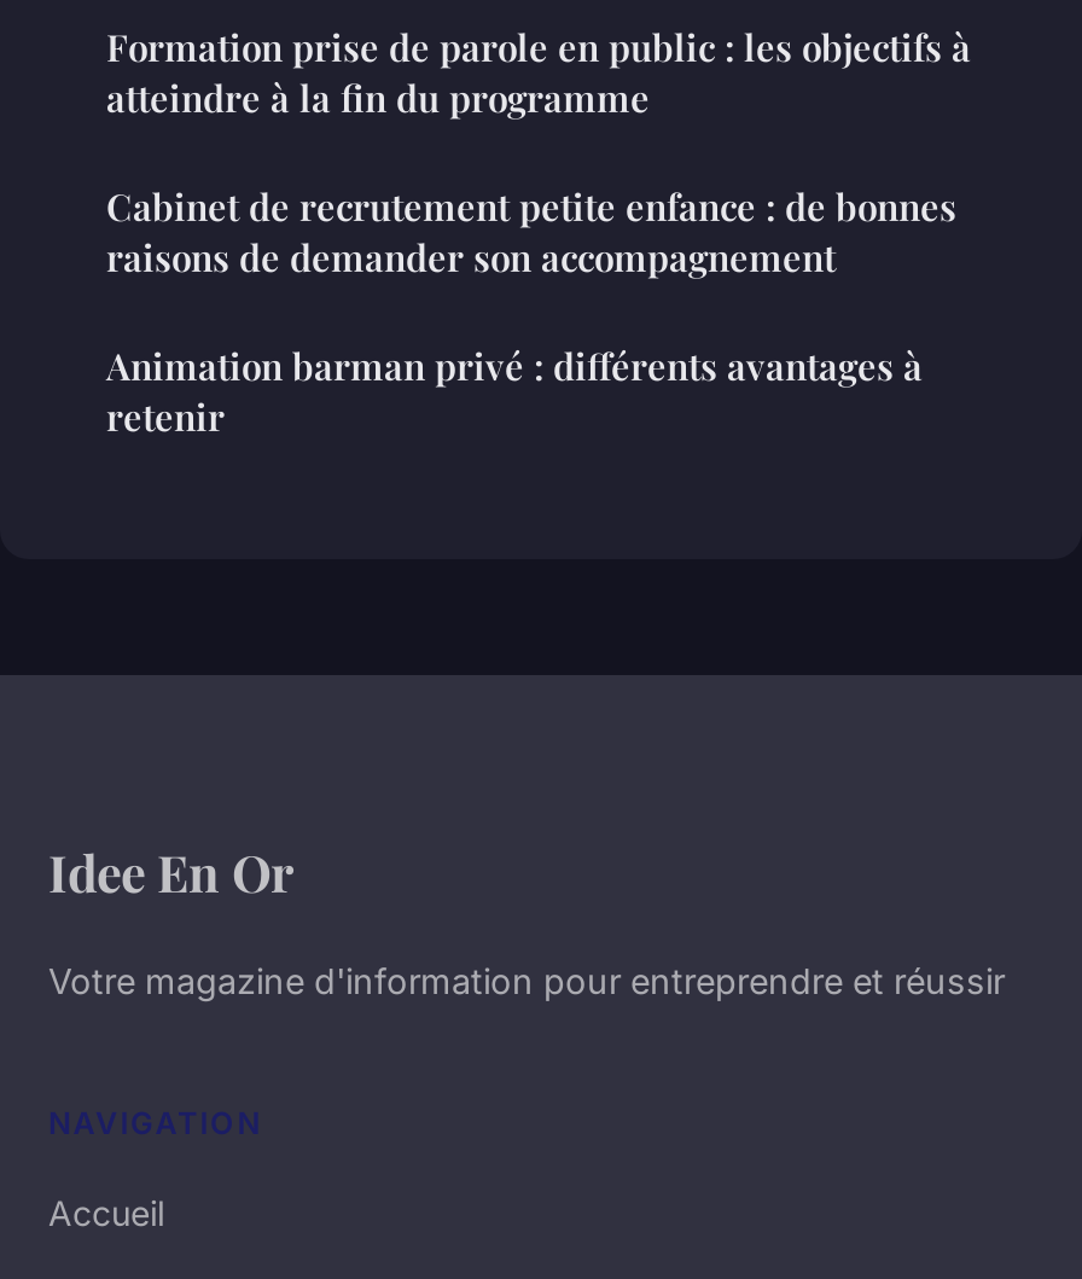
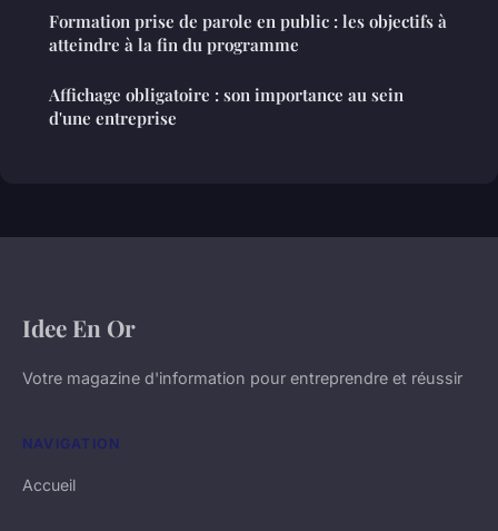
[106,183,956,441] Cabinet de recrutement petite enfance : de bonnes | raisons de demander son accompagnement | Animation barman privé : différents avantages à | retenir -> [49,84,404,129] Affichage obligatoire : son importance au sein | d'une entreprise

